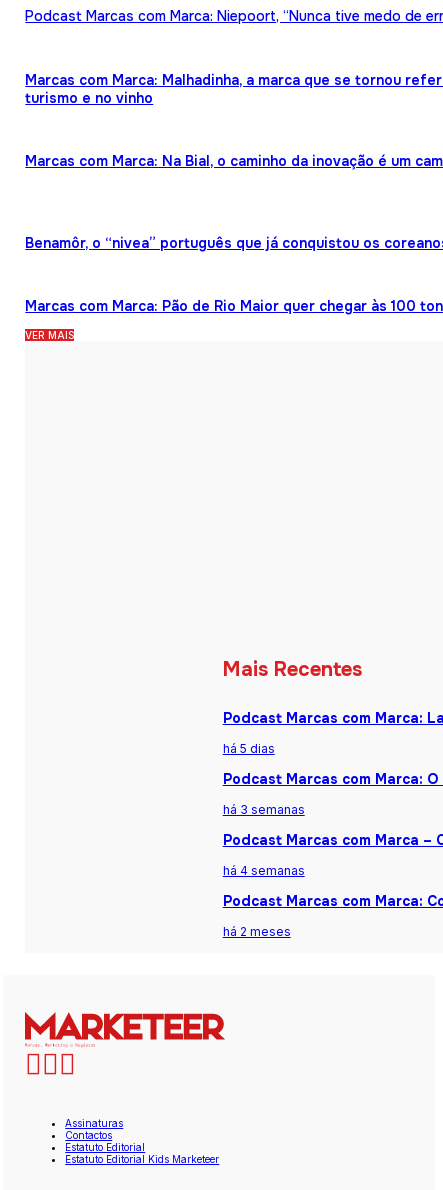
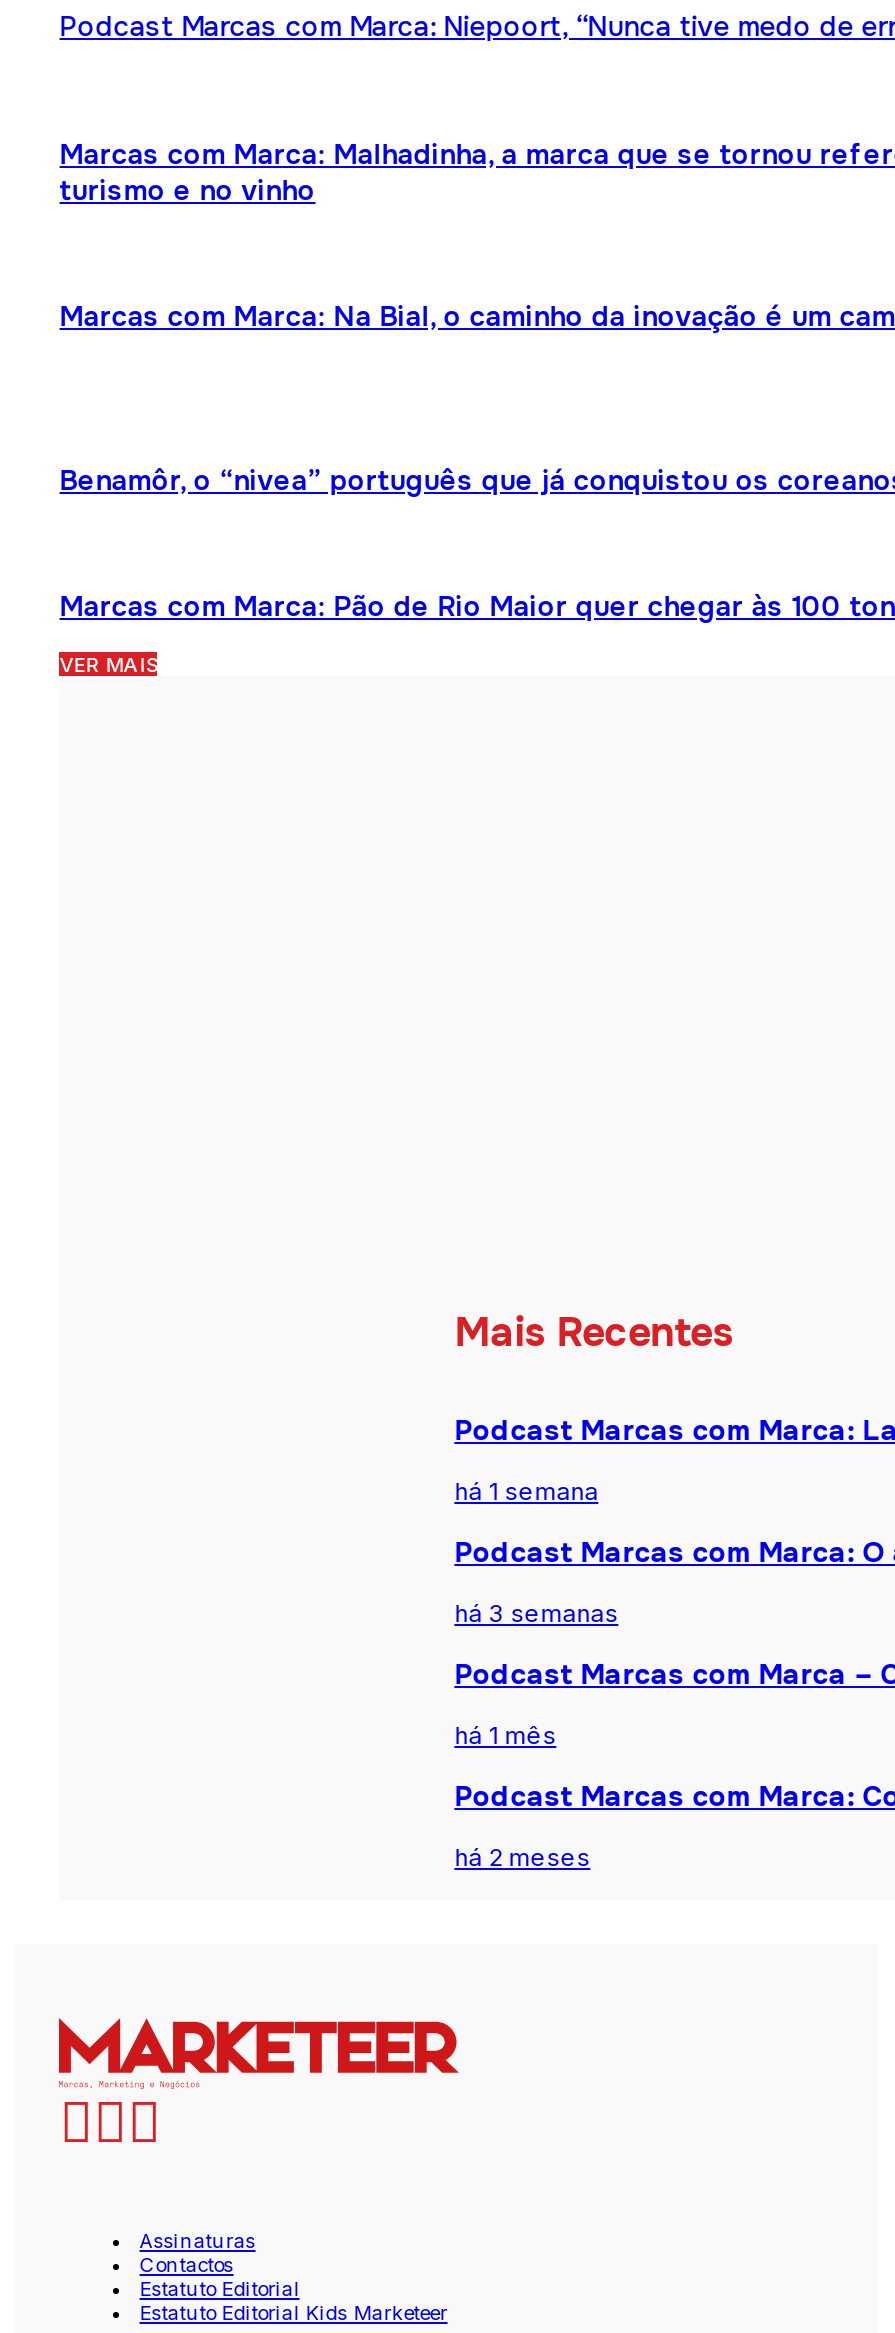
[223,741,275,756] há 5 dias -> [454,1476,598,1506] há 1 semana
[223,863,305,878] há 4 semanas -> [454,1720,556,1750] há 1 mês

